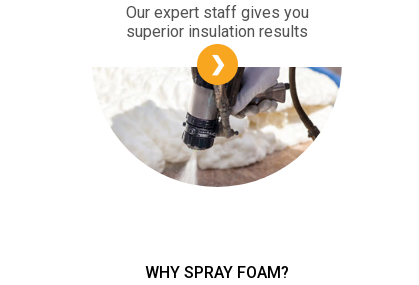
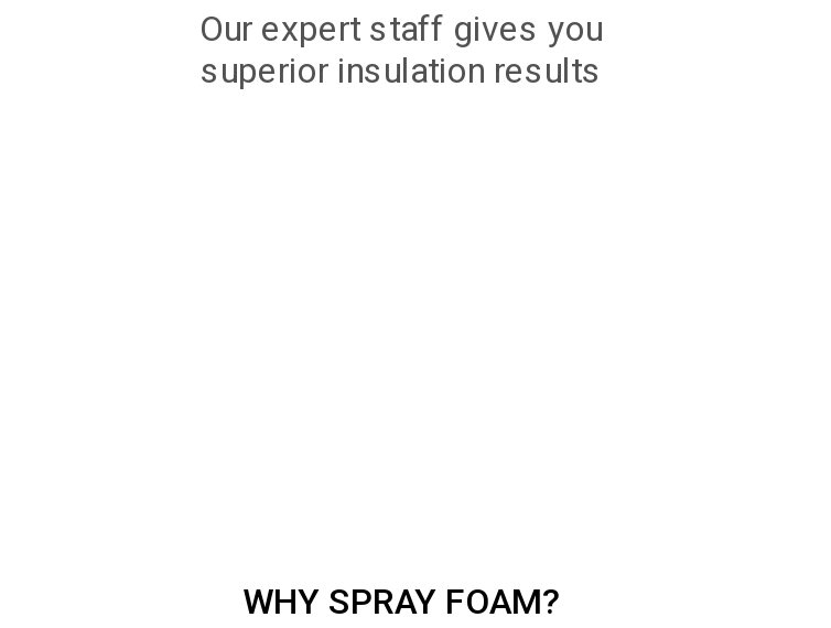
[106,44,343,188] [image] -> none

